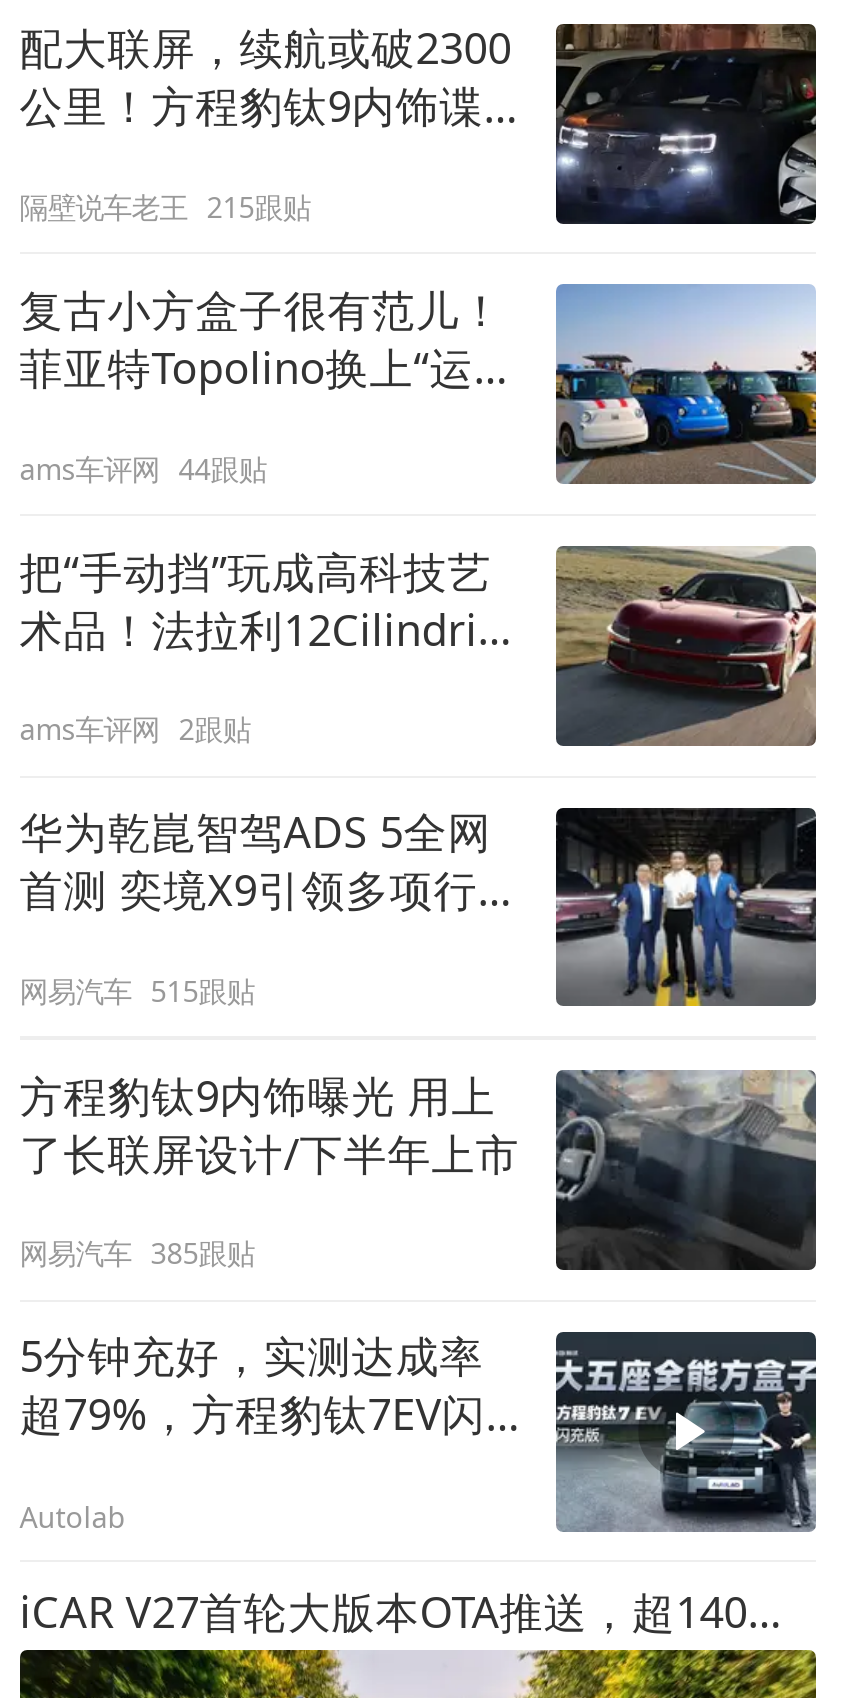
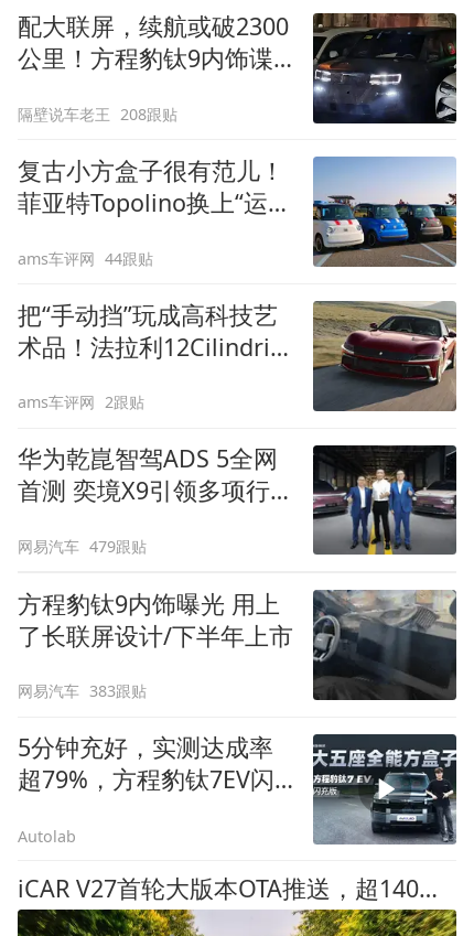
[19,188,311,226] 隔壁说车老王 215跟贴 -> [17,104,178,124] 隔壁说车老王 208跟贴
[19,971,255,1009] 网易汽车 515跟贴 -> [17,535,147,556] 网易汽车 479跟贴
[19,1235,255,1273] 网易汽车 385跟贴 -> [17,681,147,702] 网易汽车 383跟贴

